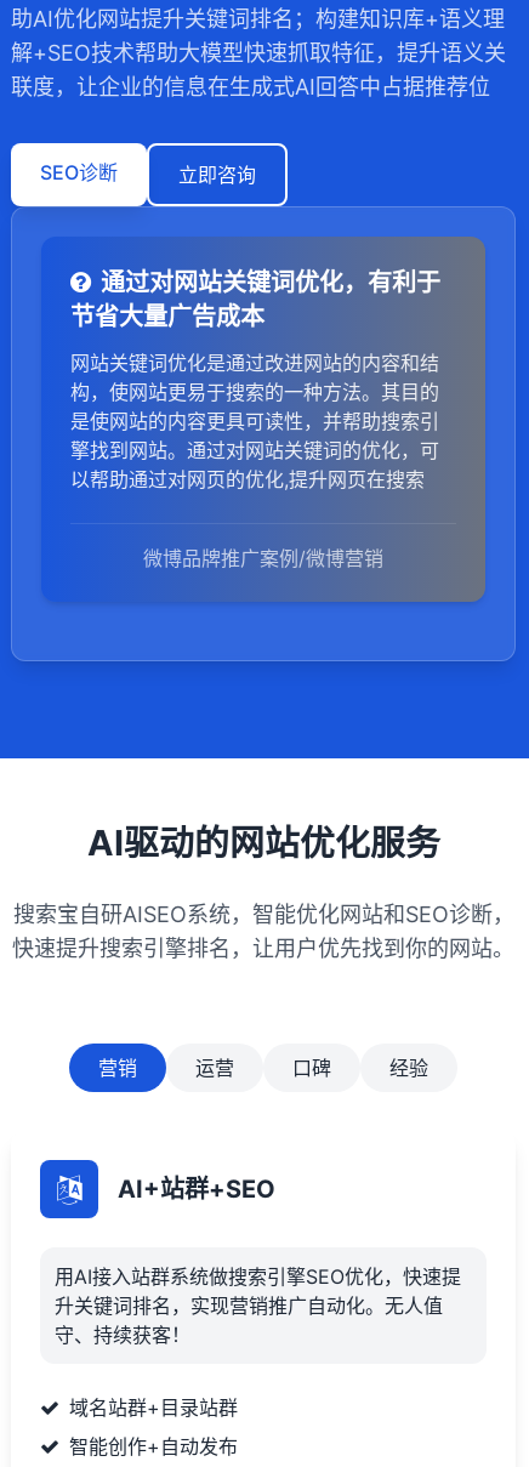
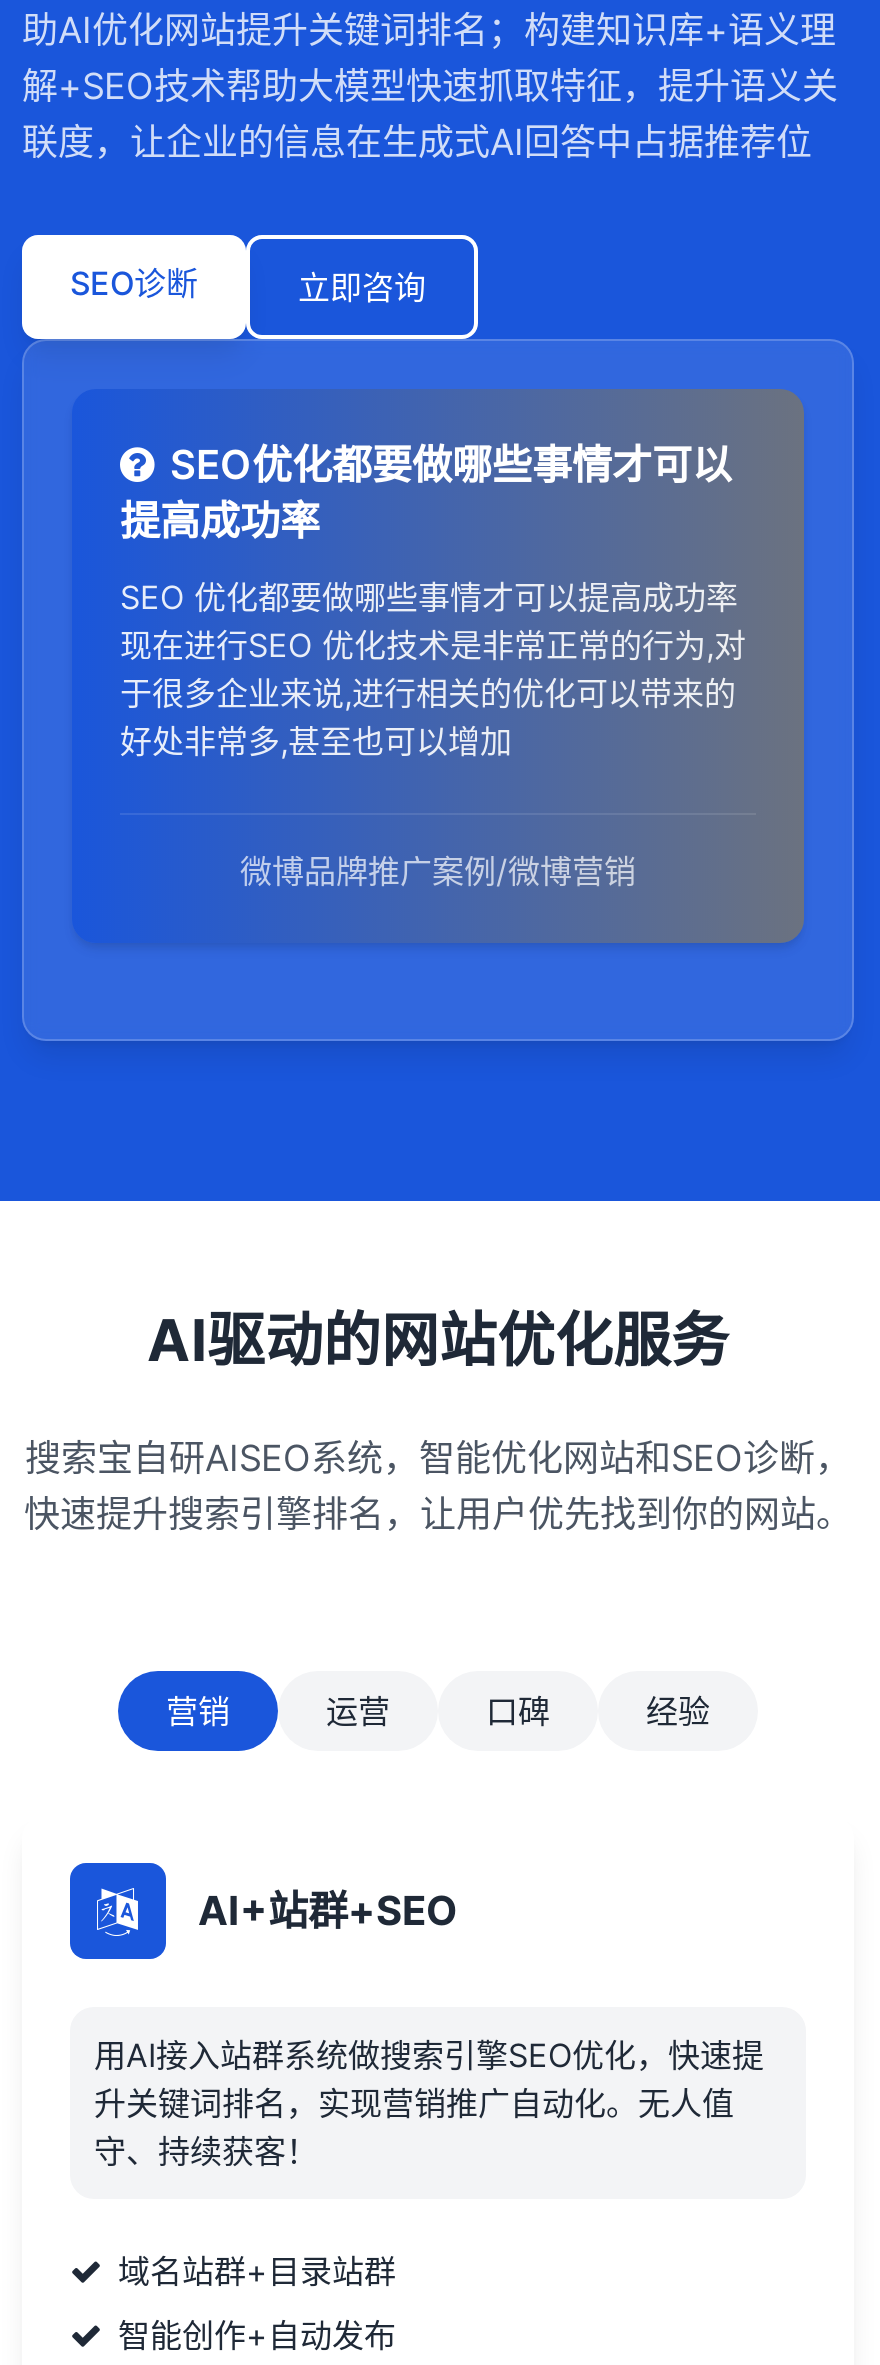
[70,268,440,331] 通过对网站关键词优化，有利于 | 节省大量广告成本 -> [120,441,732,545] SEO优化都要做哪些事情才可以 | 提高成功率
[70,351,439,491] 网站关键词优化是通过改进网站的内容和结 | 构，使网站更易于搜索的一种方法。其目的 | 是使网站的内容更具可读性，并帮助搜索引 | 擎找到网站。通过对网站关键词的优化，可 | 以帮助通过对网页的优化,提升网页在搜索 -> [120,577,746,761] SEO 优化都要做哪些事情才可以提高成功率 | 现在进行SEO 优化技术是非常正常的行为,对 | 于很多企业来说,进行相关的优化可以带来的 | 好处非常多,甚至也可以增加

